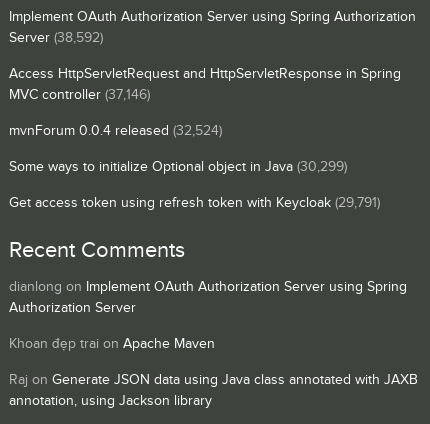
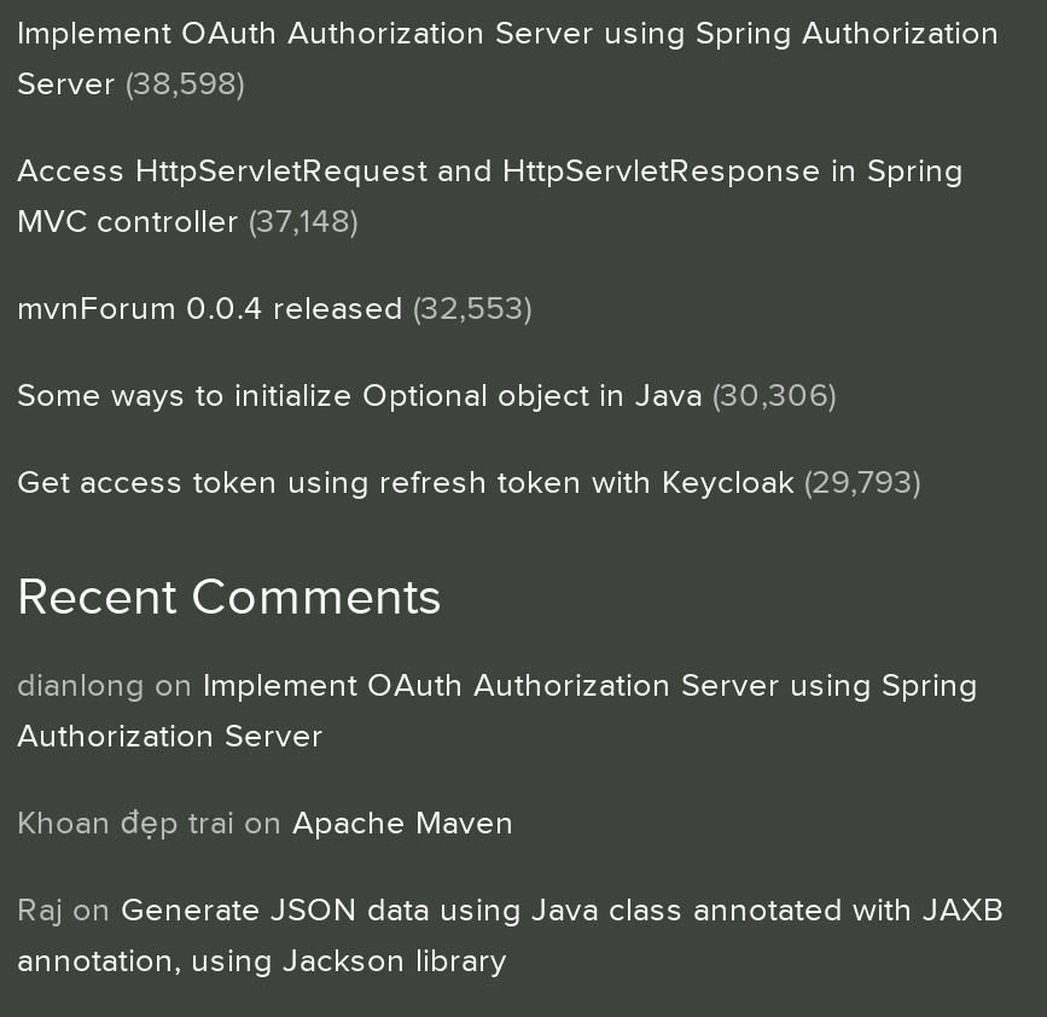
[9,30,103,46] Server (38,592) -> [17,65,244,103] Server (38,598)
[9,87,150,103] MVC controller (37,146) -> [17,202,357,241] MVC controller (37,148)
[9,123,222,139] mvnForum 0.0.4 released (32,524) -> [17,289,531,328] mvnForum 0.0.4 released (32,553)
[9,159,347,175] Some ways to initialize Optional object in Java (30,299) -> [17,376,836,415] Some ways to initialize Optional object in Java (30,306)
[9,195,380,211] Get access token using refresh token with Keycloak (29,791) -> [17,463,920,502] Get access token using refresh token with Keycloak (29,793)

